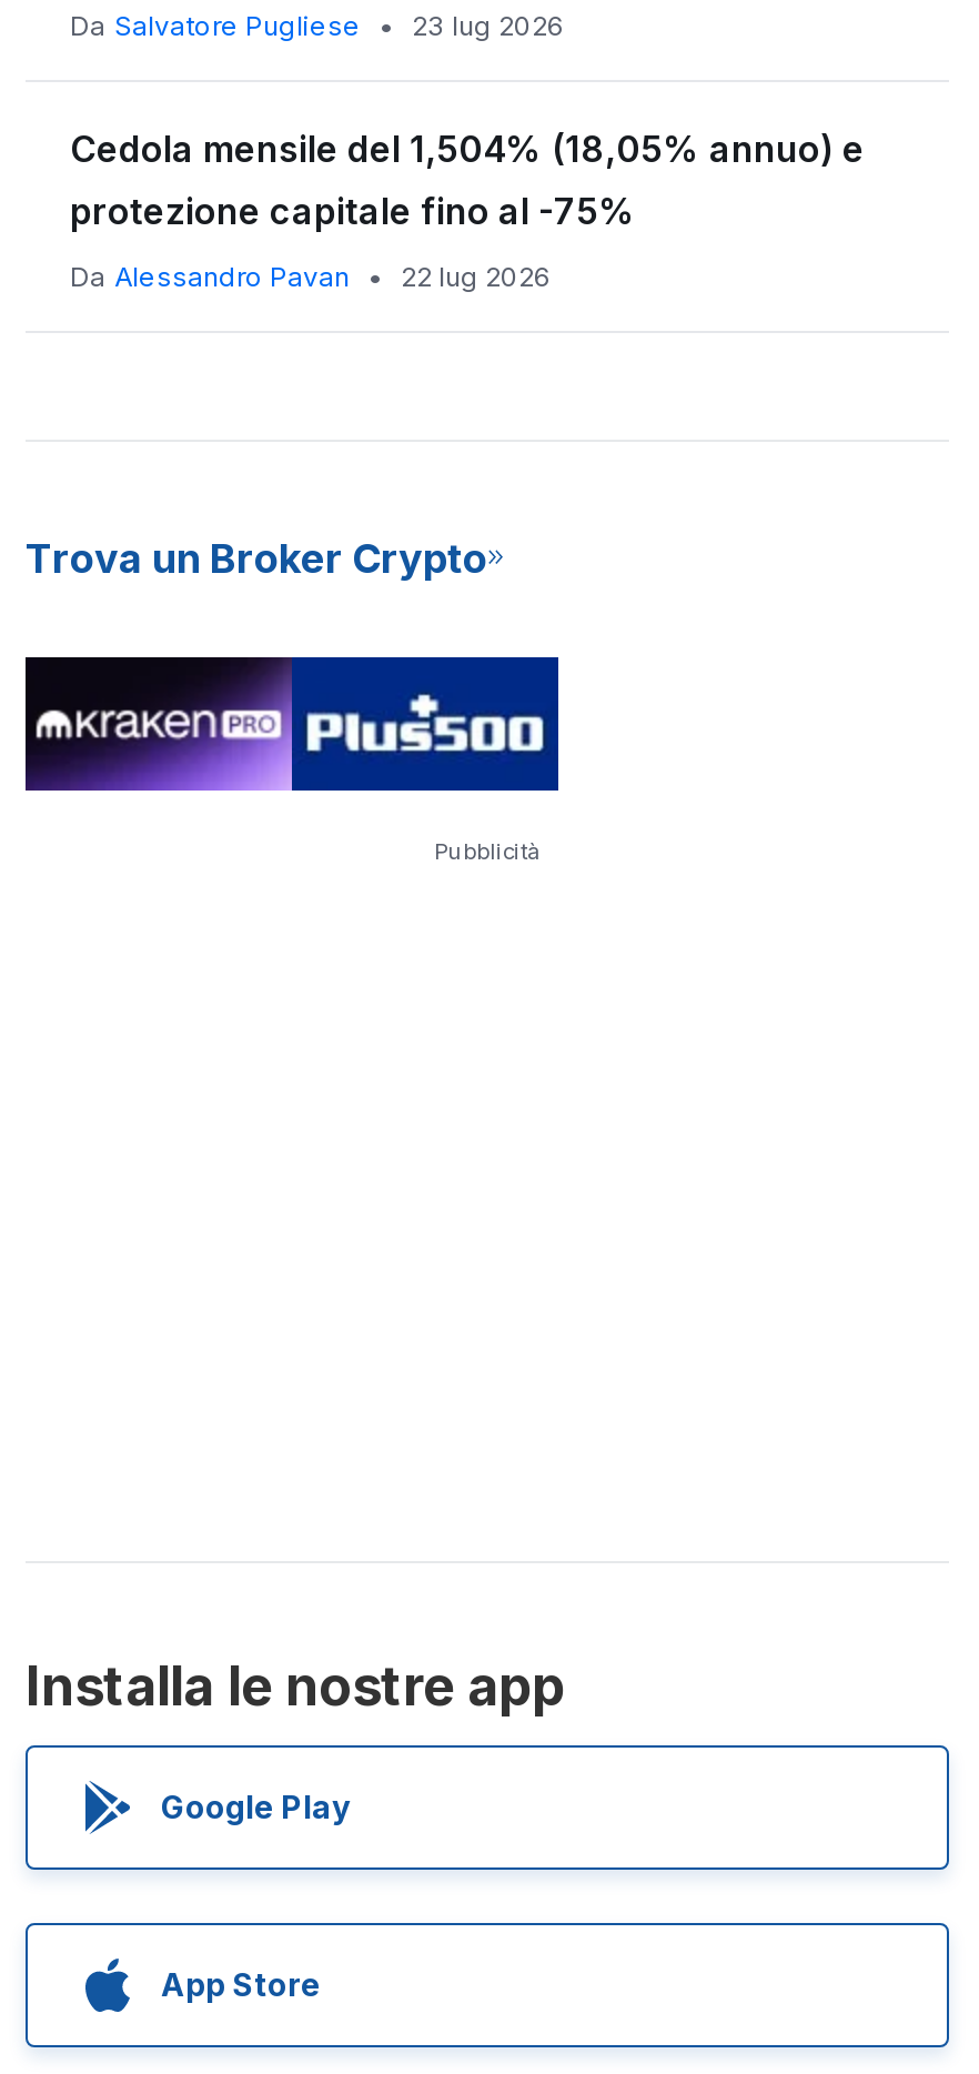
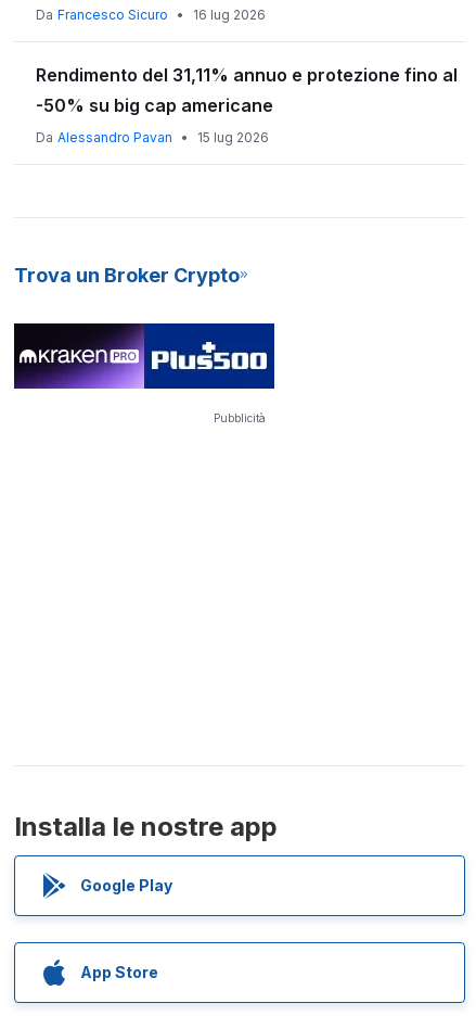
[70,10,361,43] Da Salvatore Pugliese -> [36,7,168,23] Da Francesco Sicuro
[412,10,565,43] 23 lug 2026 -> [193,7,266,23] 16 lug 2026
[70,126,865,233] Cedola mensile del 1,504% (18,05% annuo) e | protezione capitale fino al -75% -> [36,64,458,116] Rendimento del 31,11% annuo e protezione fino al | -50% su big cap americane
[401,260,552,294] 22 lug 2026 -> [197,129,269,146] 15 lug 2026

